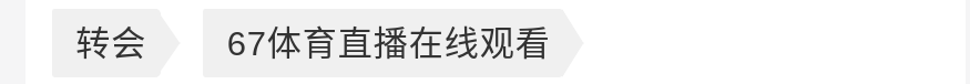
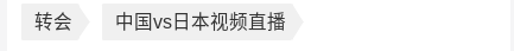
[227,24,551,62] 67体育直播在线观看 -> [115,12,286,32] 中国vs日本视频直播

